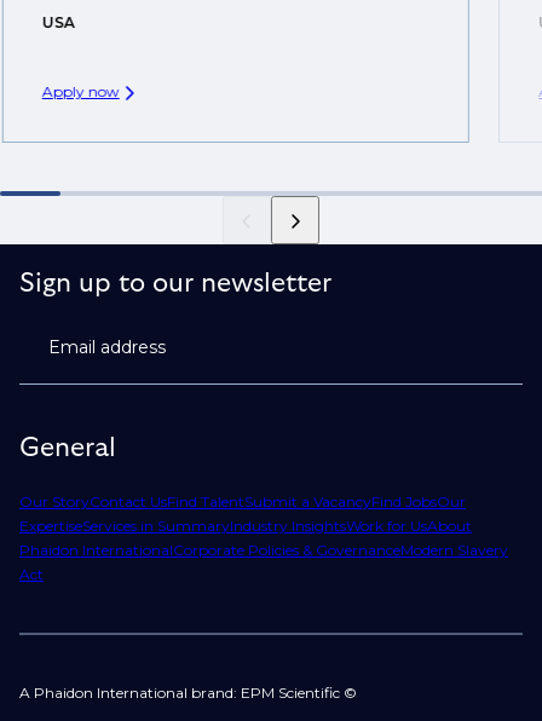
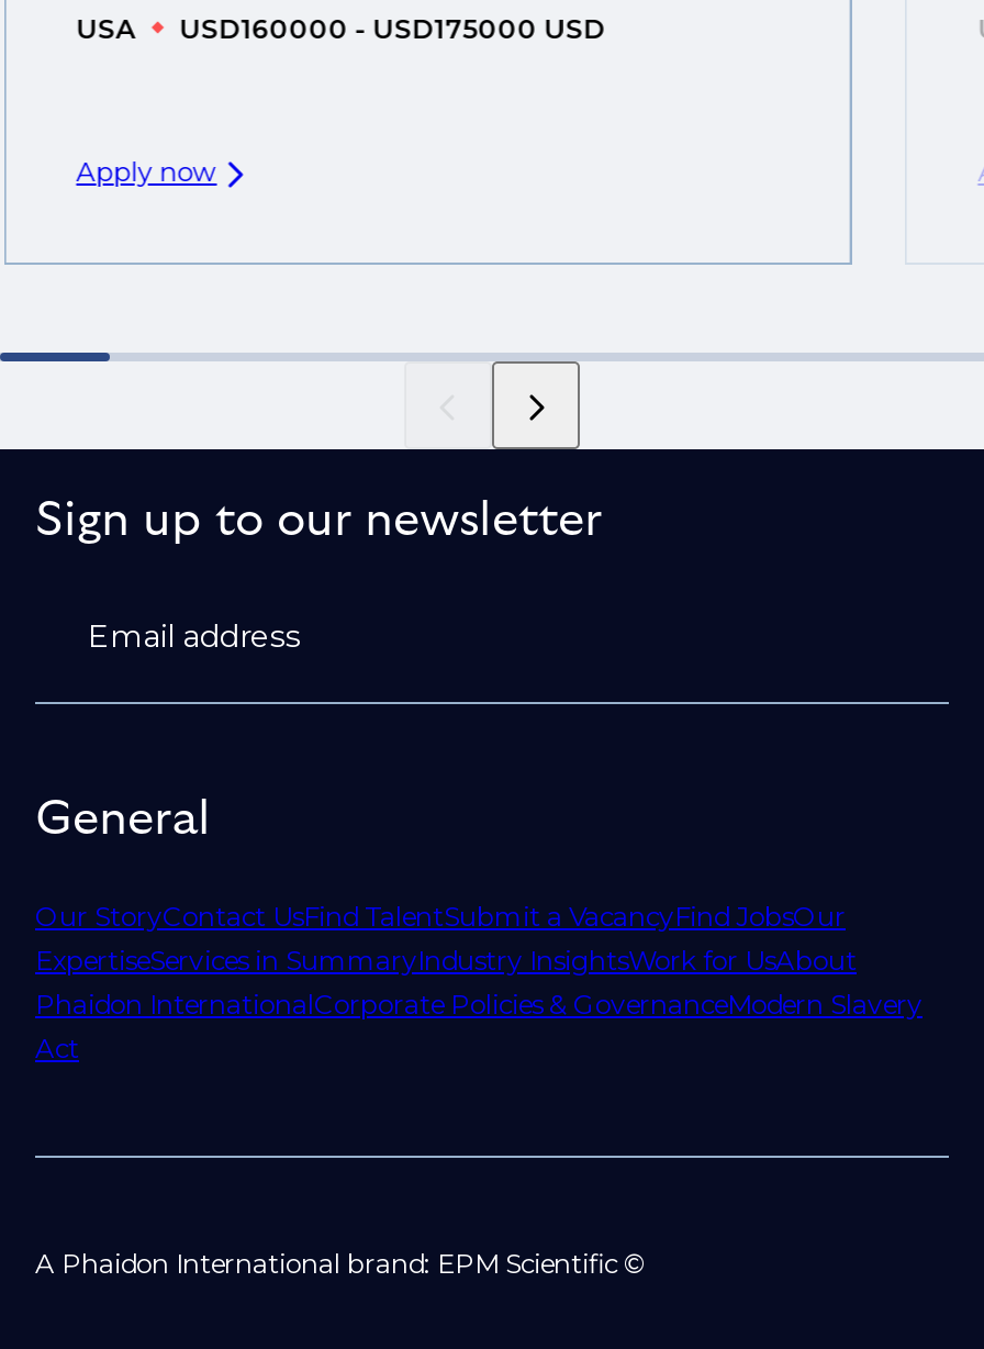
none -> [179,12,606,45] USD160000 - USD175000 USD

